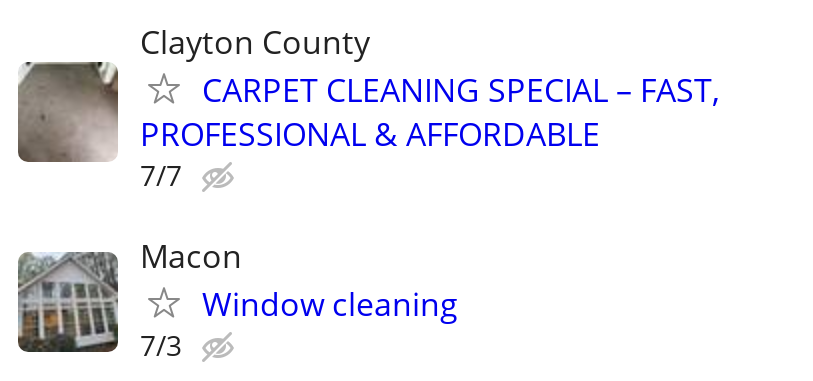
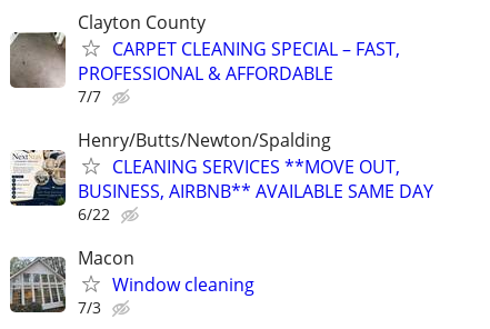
none -> [10,128,433,224] [image] | Henry/Butts/Newton/Spalding | CLEANING SERVICES **MOVE OUT, | BUSINESS, AIRBNB** AVAILABLE SAME DAY | 6/22

